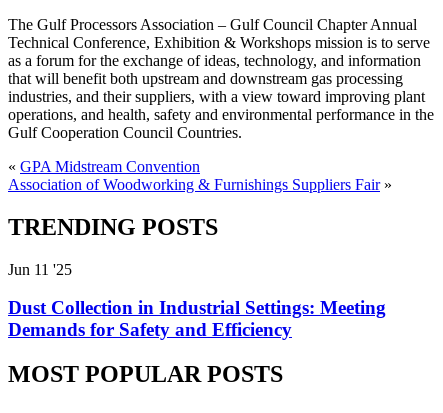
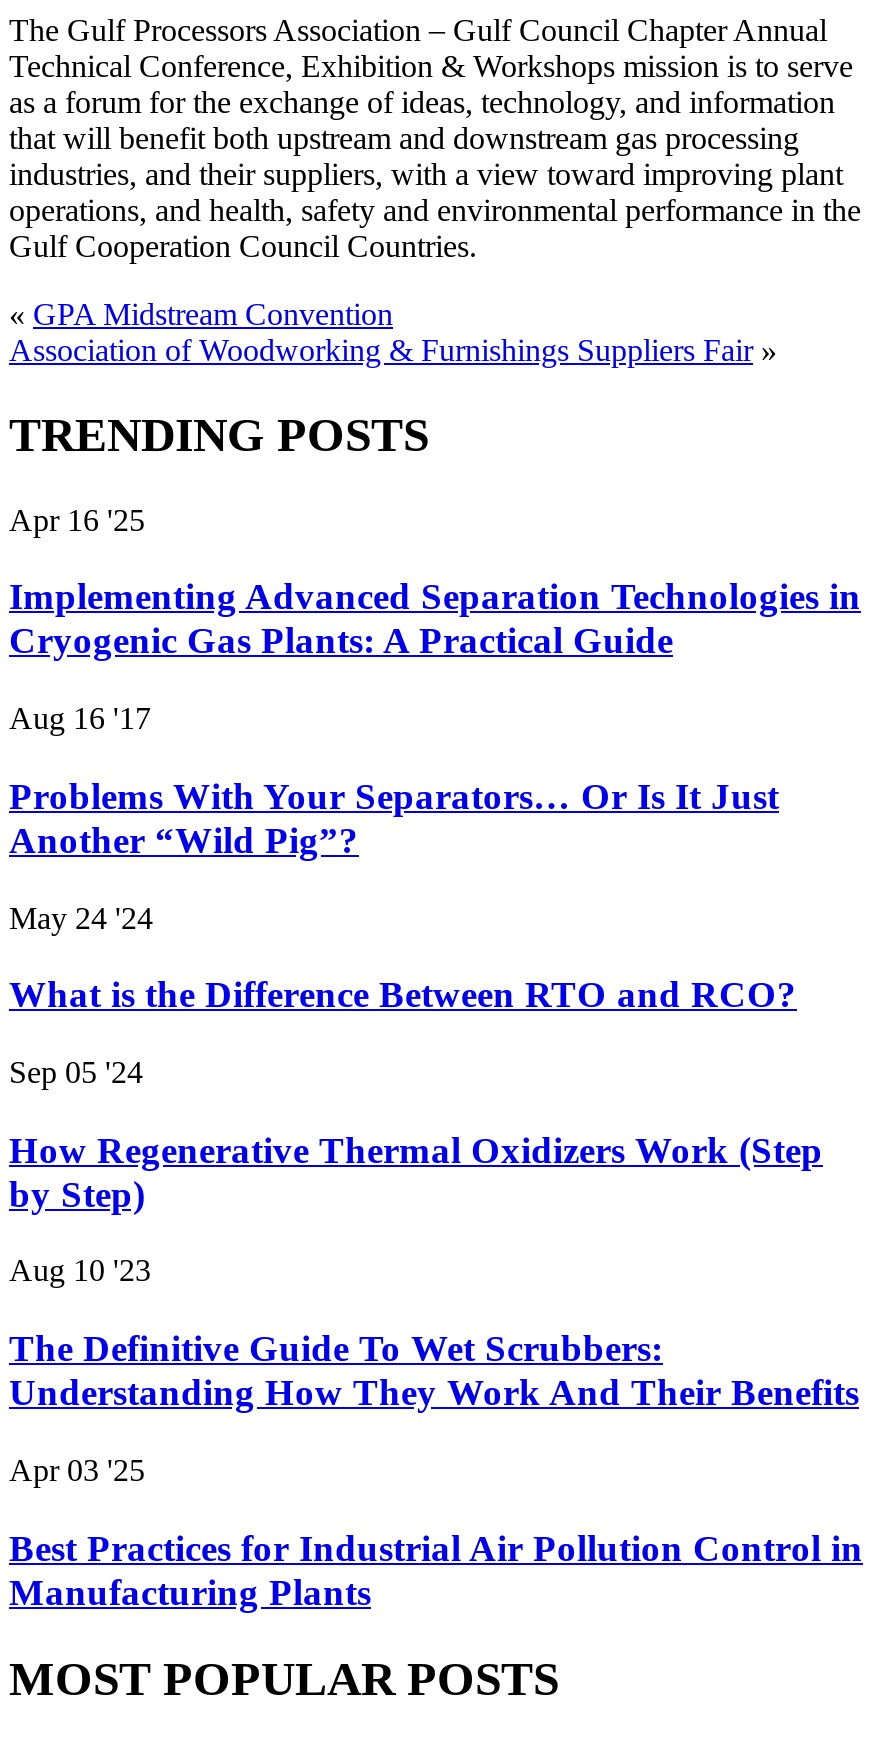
[8,261,386,340] Jun 11 '25 | Dust Collection in Industrial Settings: Meeting | Demands for Safety and Efficiency -> [9,502,863,1612] Apr 16 '25 | Implementing Advanced Separation Technologies in | Cryogenic Gas Plants: A Practical Guide | Aug 16 '17 | Problems With Your Separators… Or Is It Just | Another “Wild Pig”? | May 24 '24 | What is the Difference Between RTO and RCO? | Sep 05 '24 | How Regenerative Thermal Oxidizers Work (Step | by Step) | Aug 10 '23 | The Definitive Guide To Wet Scrubbers: | Understanding How They Work And Their Benefits | Apr 03 '25 | Best Practices for Industrial Air Pollution Control in | Manufacturing Plants

